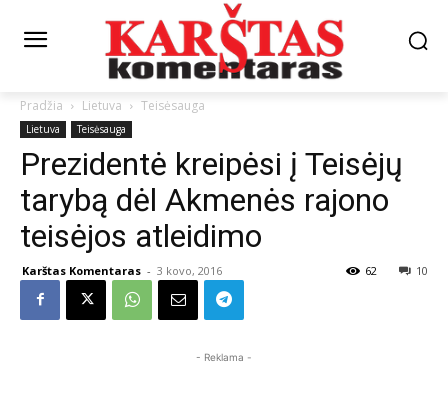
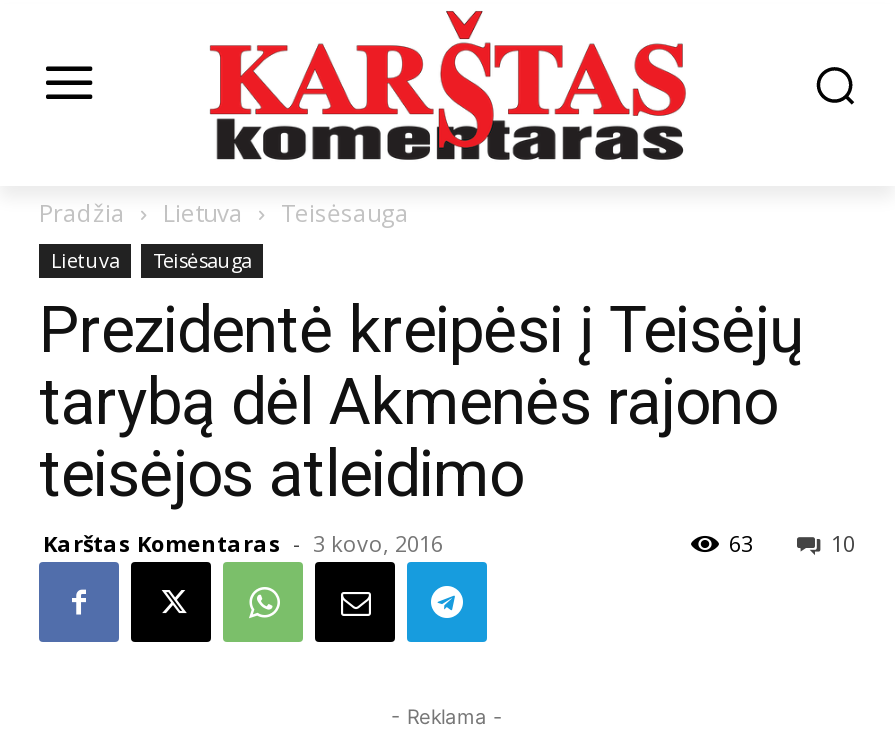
[365,263,377,278] 62 -> [729,529,753,559] 63

